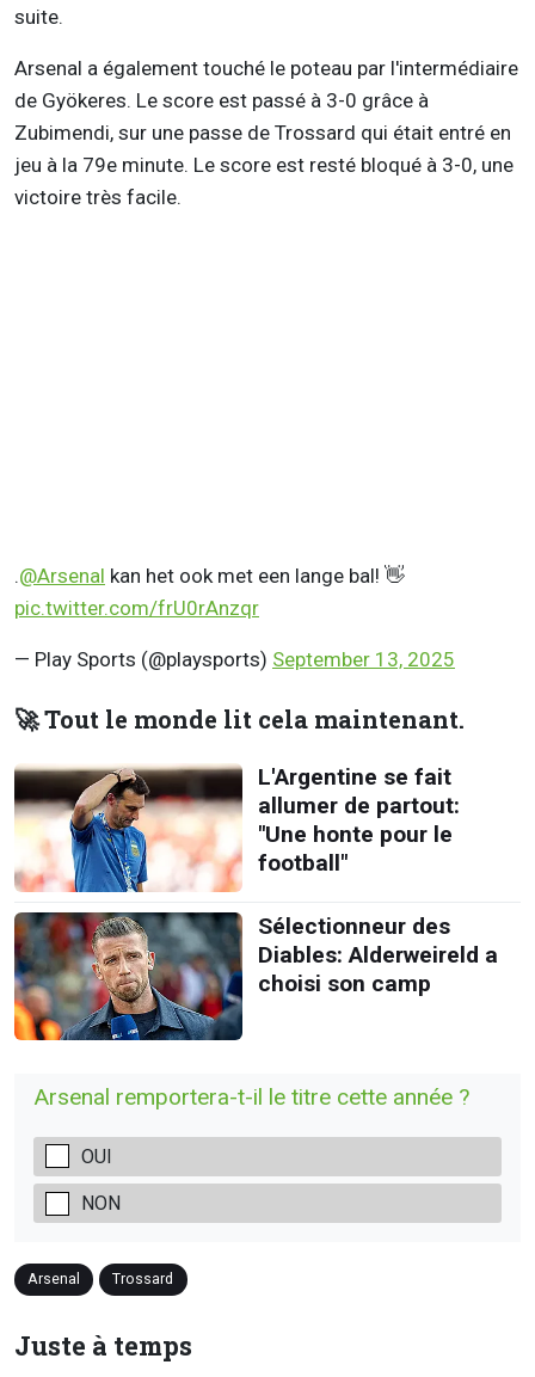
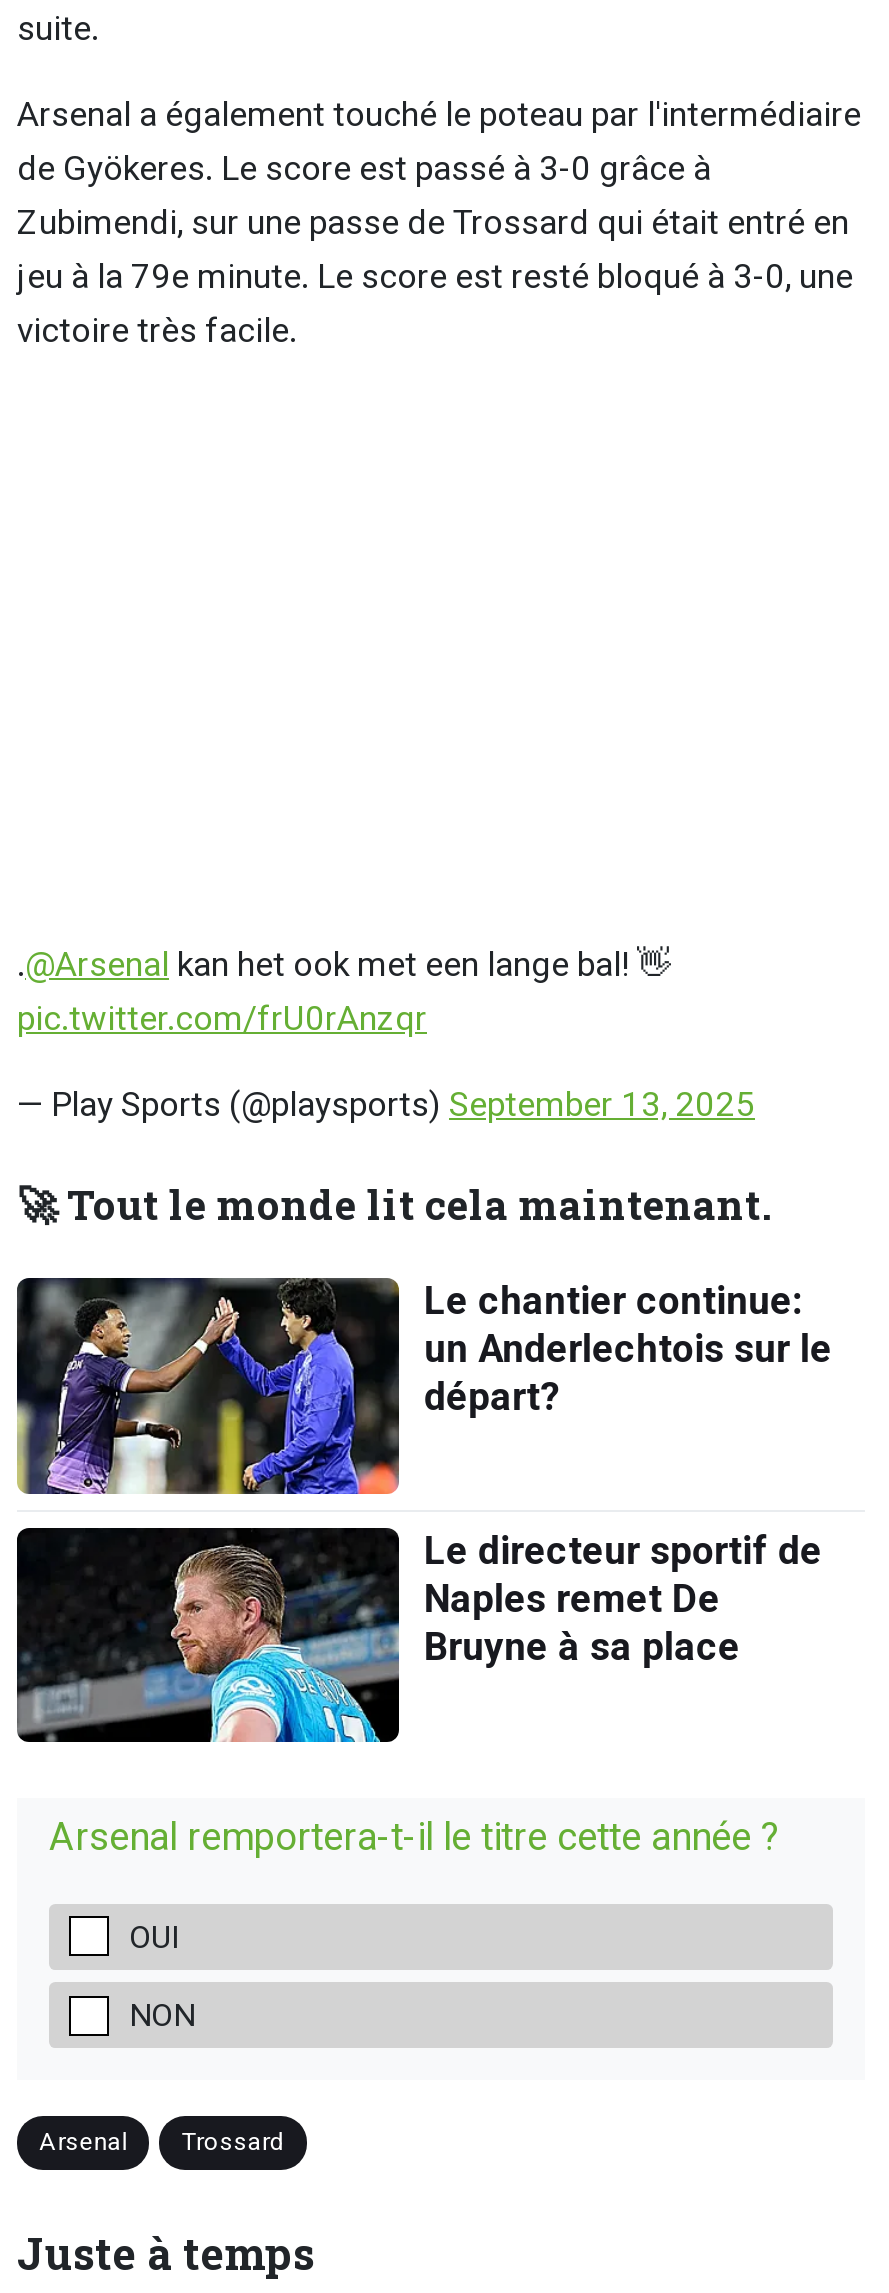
[13,763,459,893] [image] | L'Argentine se fait | allumer de partout: | "Une honte pour le | football" -> [15,1276,832,1496] [image] | Le chantier continue: | un Anderlechtois sur le | départ?
[13,911,498,1041] [image] | Sélectionneur des | Diables: Alderweireld a | choisi son camp -> [15,1526,822,1744] [image] | Le directeur sportif de | Naples remet De | Bruyne à sa place

